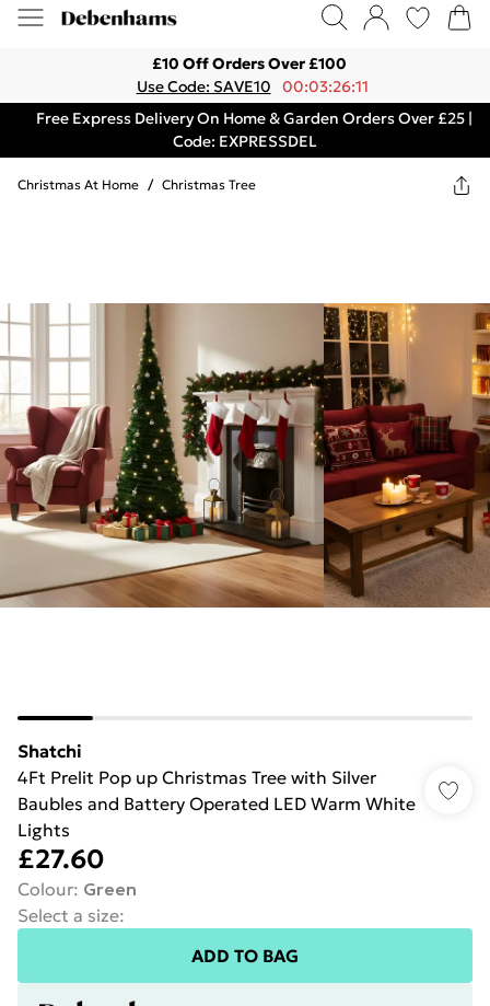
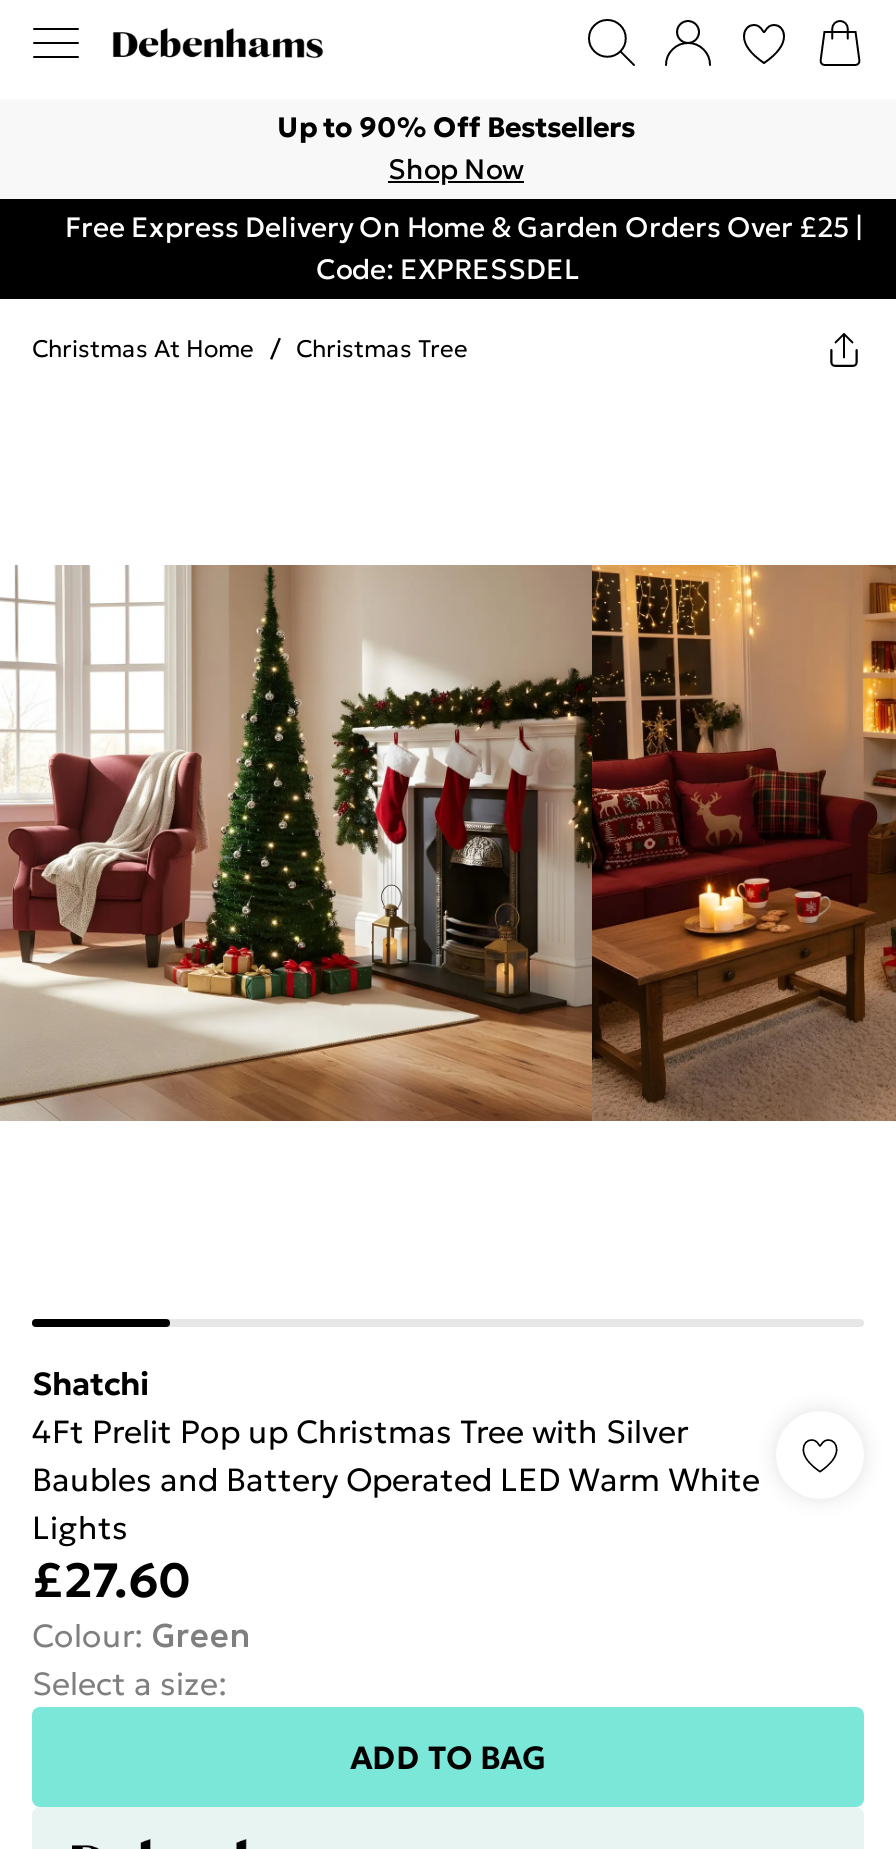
[136,54,369,96] £10 Off Orders Over £100 | Use Code: SAVE10 00:03:26:11 -> [277,109,635,187] Up to 90% Off Bestsellers | Shop Now

